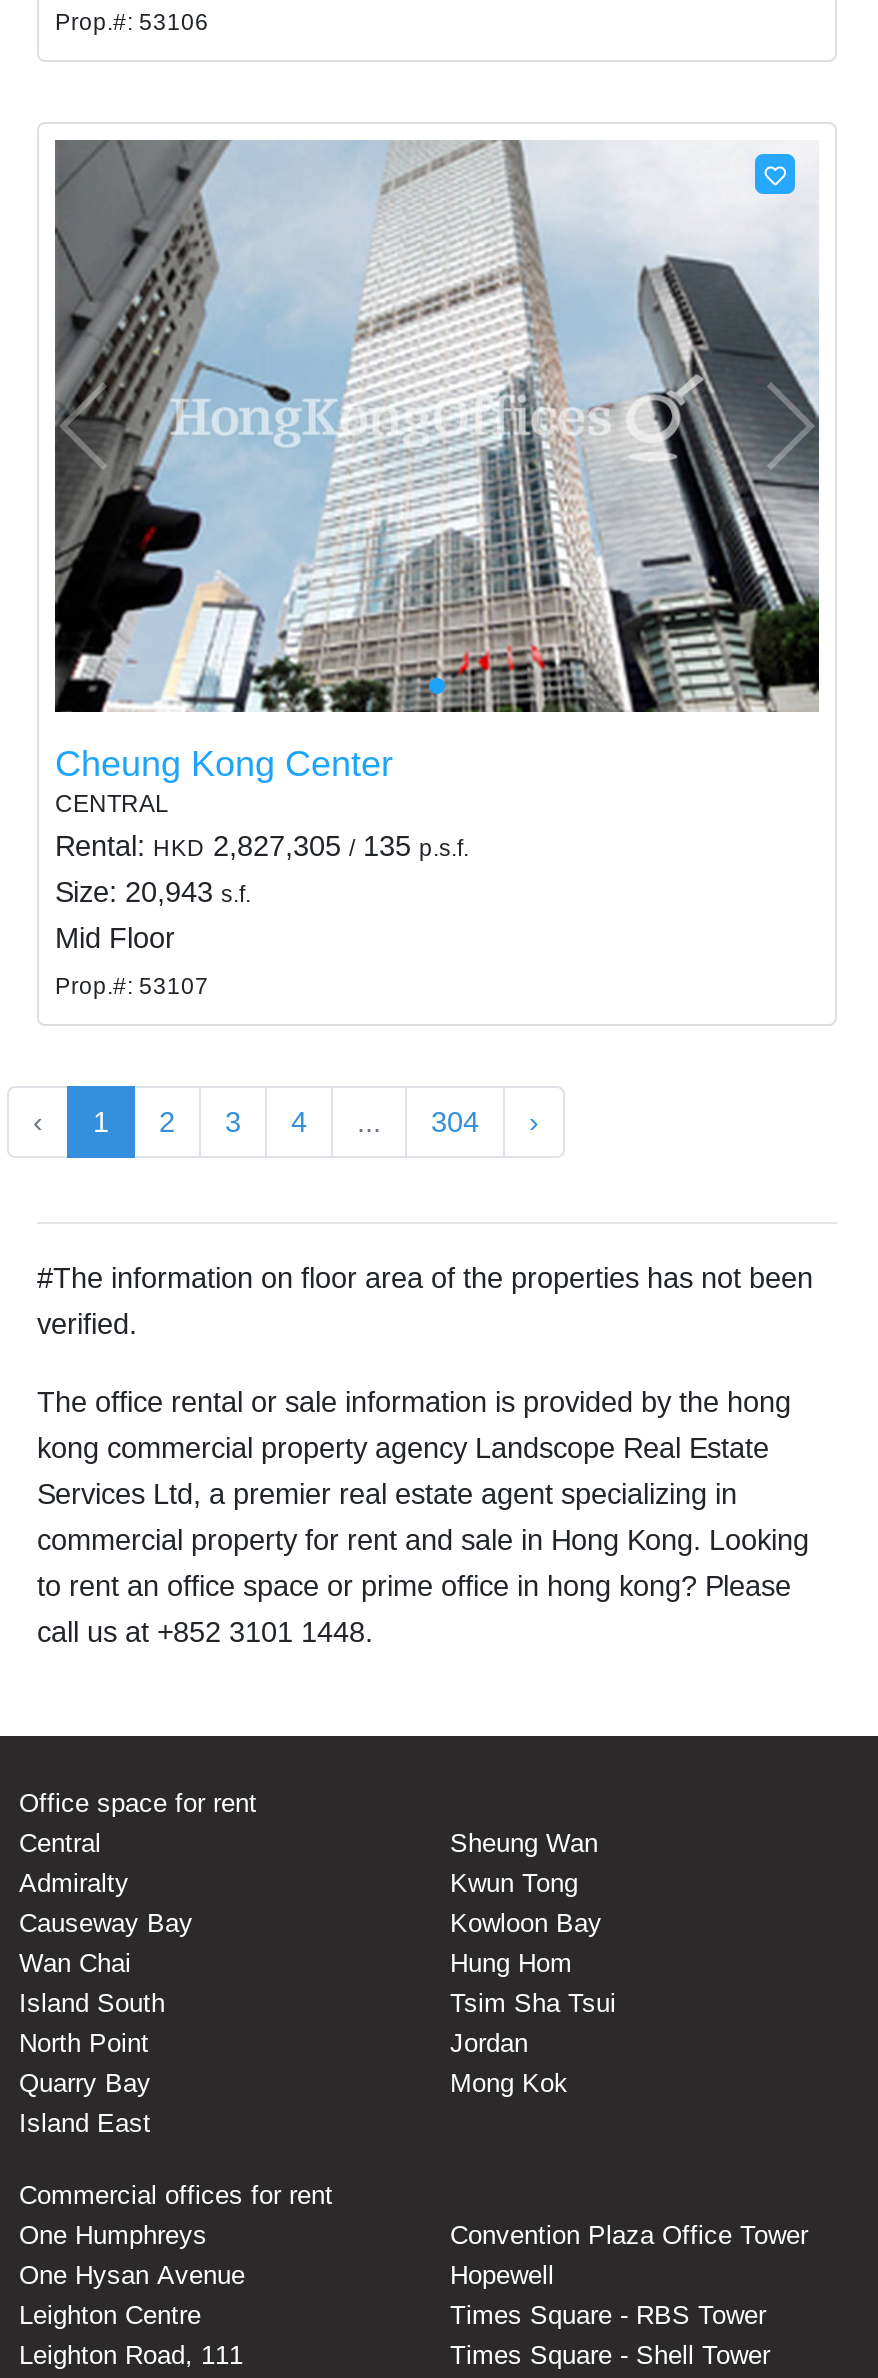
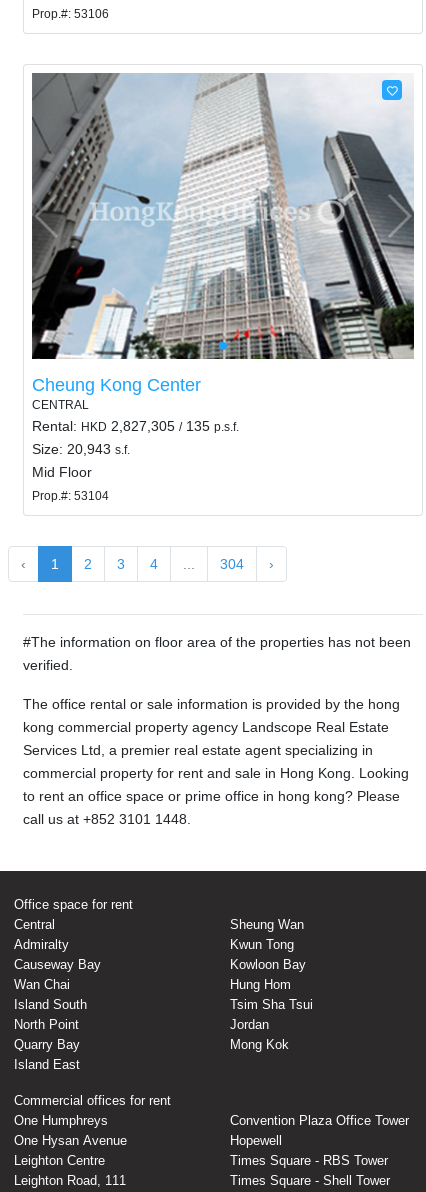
[55,974,209,998] Prop.#: 53107 -> [32,490,109,502] Prop.#: 53104

